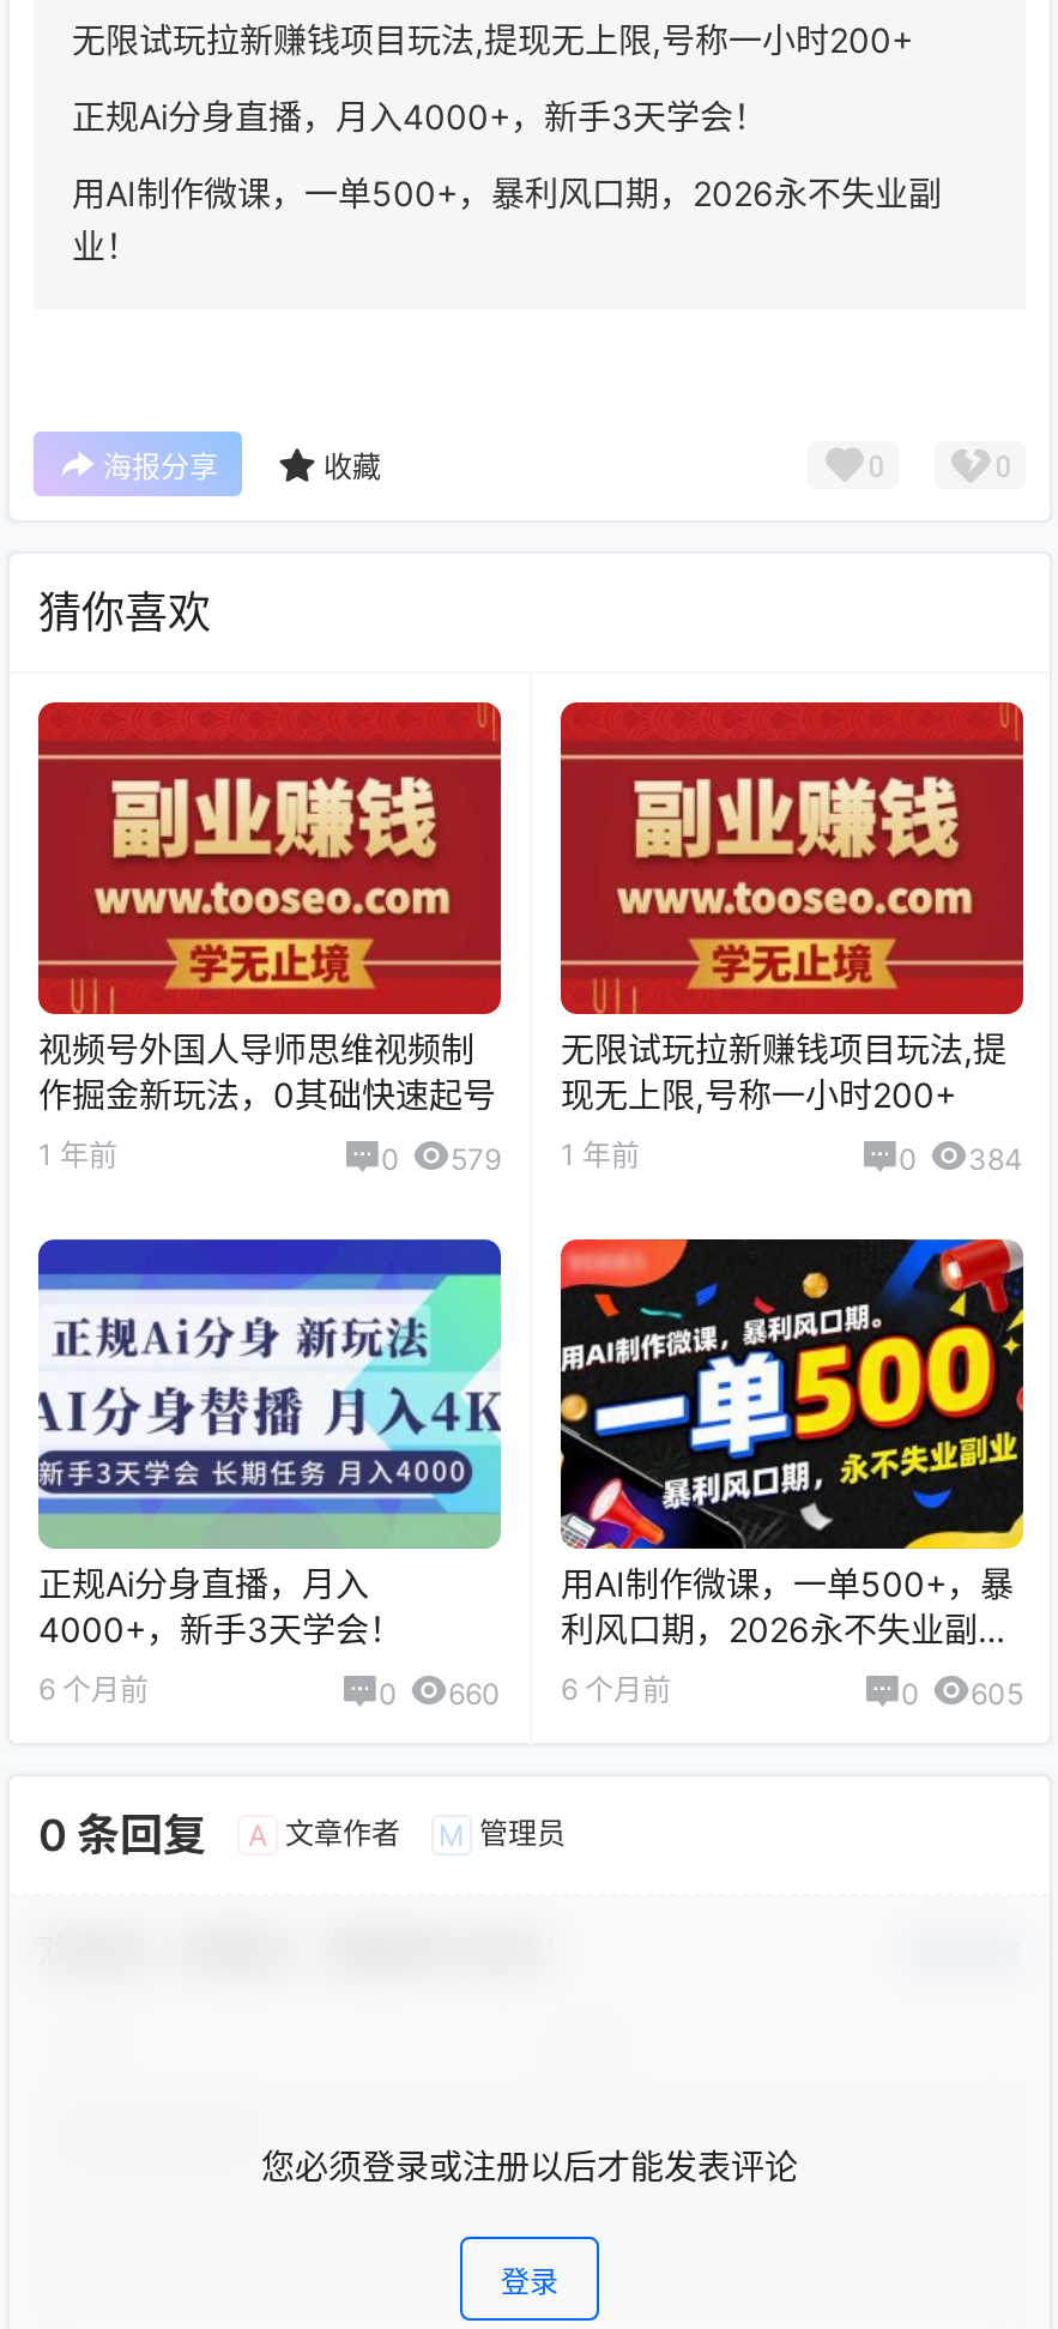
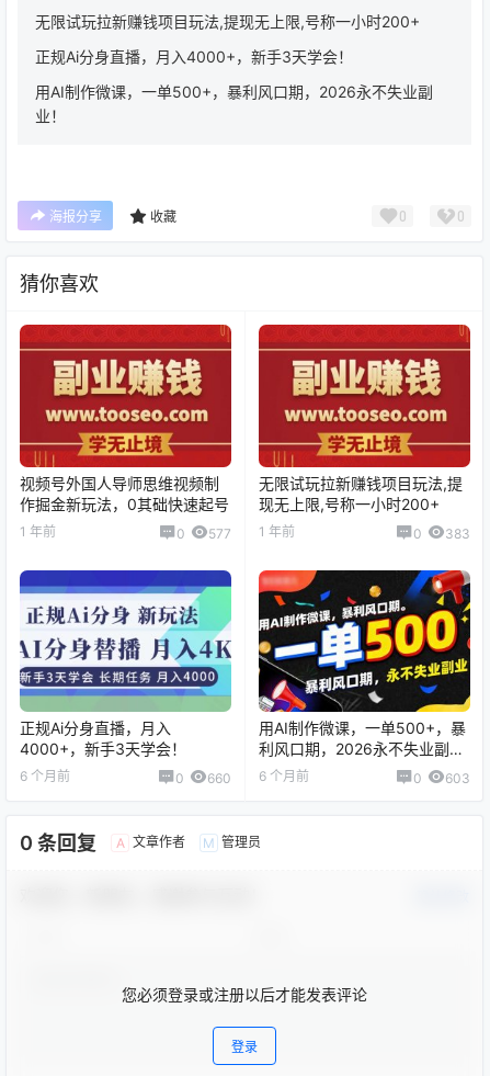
[451,1140,501,1176] 579 -> [208,525,231,542] 577
[968,1140,1023,1176] 384 -> [445,525,470,542] 383
[971,1676,1023,1712] 605 -> [445,770,470,786] 603

